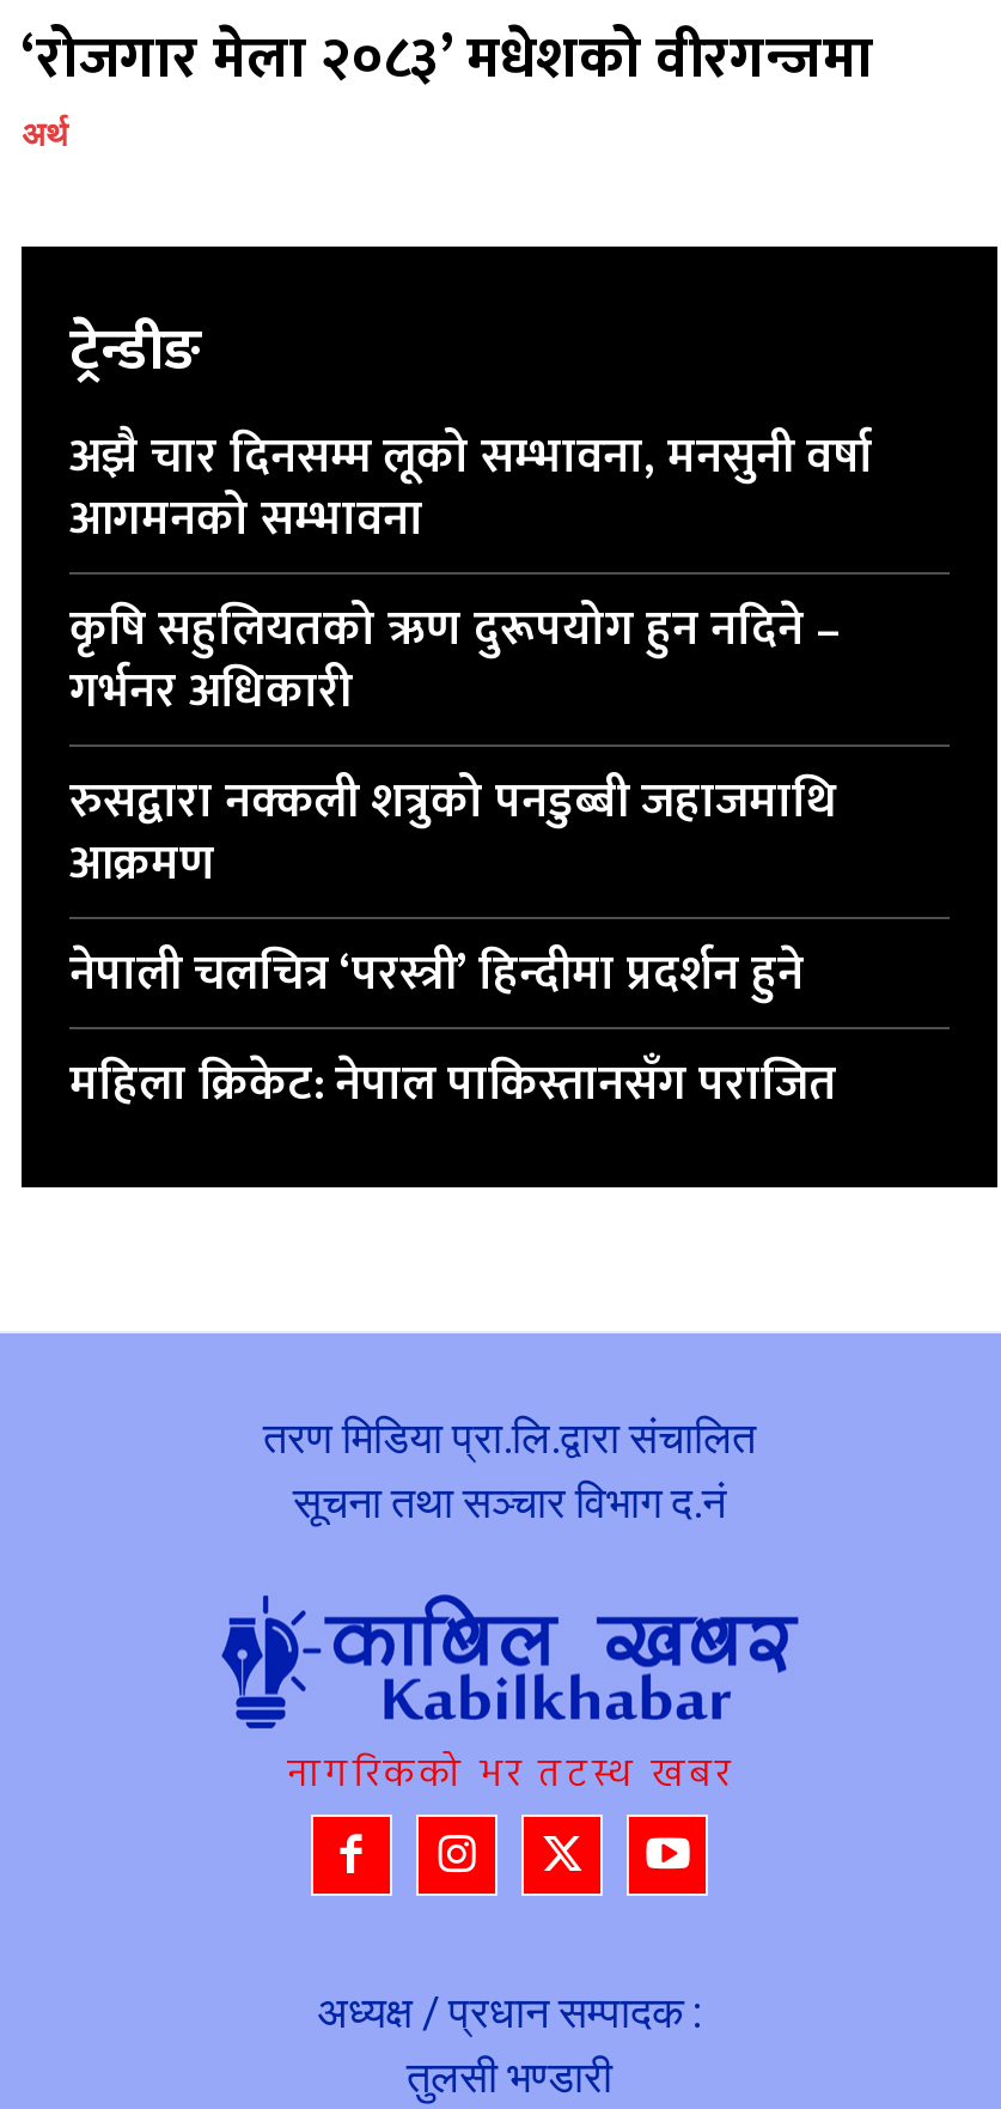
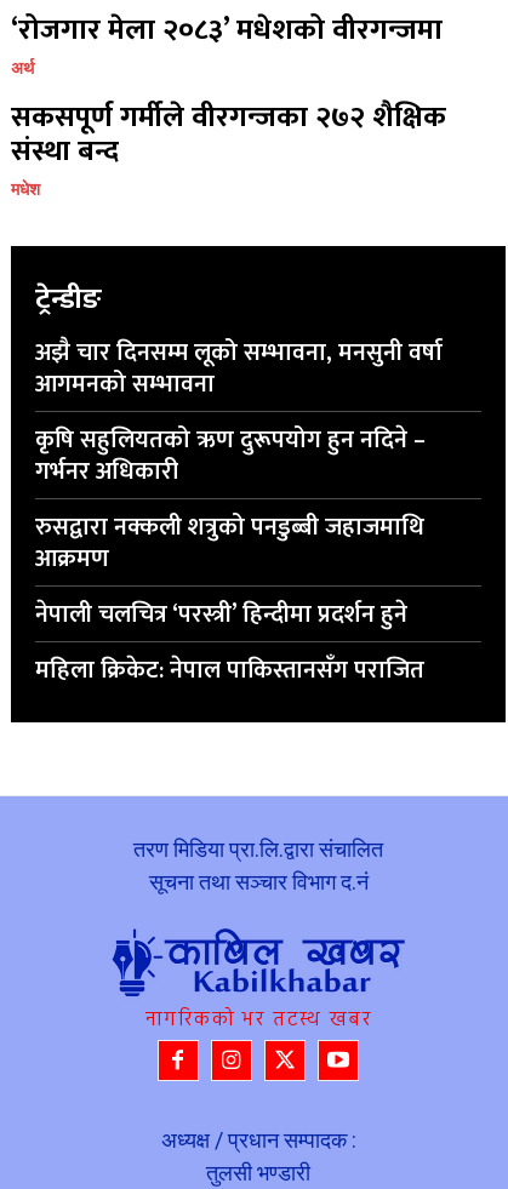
none -> [11,94,446,199] सकसपूर्ण गर्मीले वीरगन्जका २७२ शैक्षिक | संस्था बन्द | मधेश

